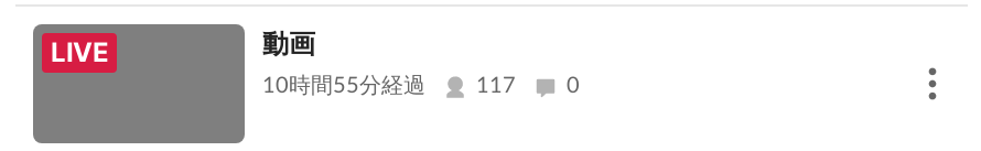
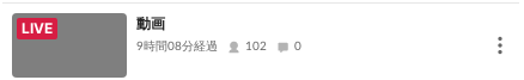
[262,74,425,96] 10時間55分経過 -> [136,40,218,52] 9時間08分経過
[476,75,516,97] 117 -> [245,41,267,53] 102

